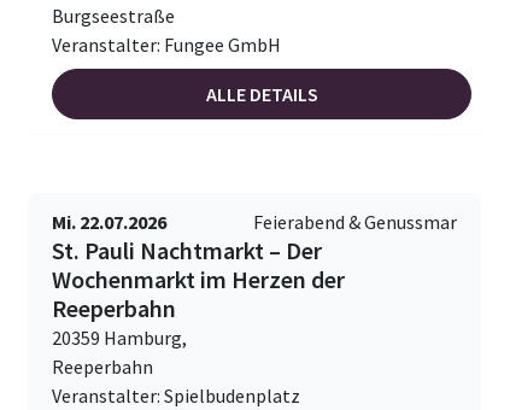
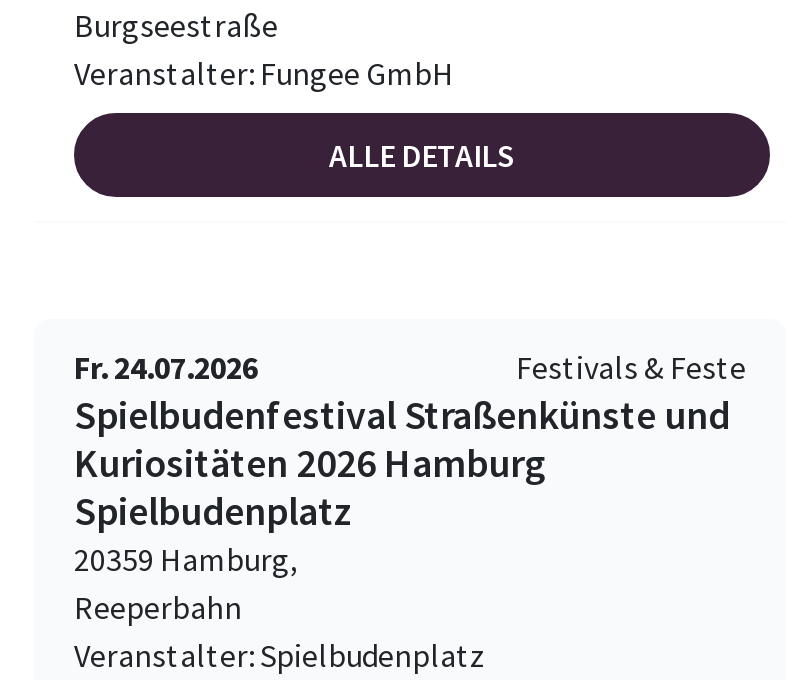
[52,209,457,323] Mi. 22.07.2026 | Feierabend & Genussmar | St. Pauli Nachtmarkt – Der | Wochenmarkt im Herzen der | Reeperbahn -> [74,347,746,535] Fr. 24.07.2026 | Festivals & Feste | Spielbudenfestival Straßenkünste und | Kuriositäten 2026 Hamburg | Spielbudenplatz

